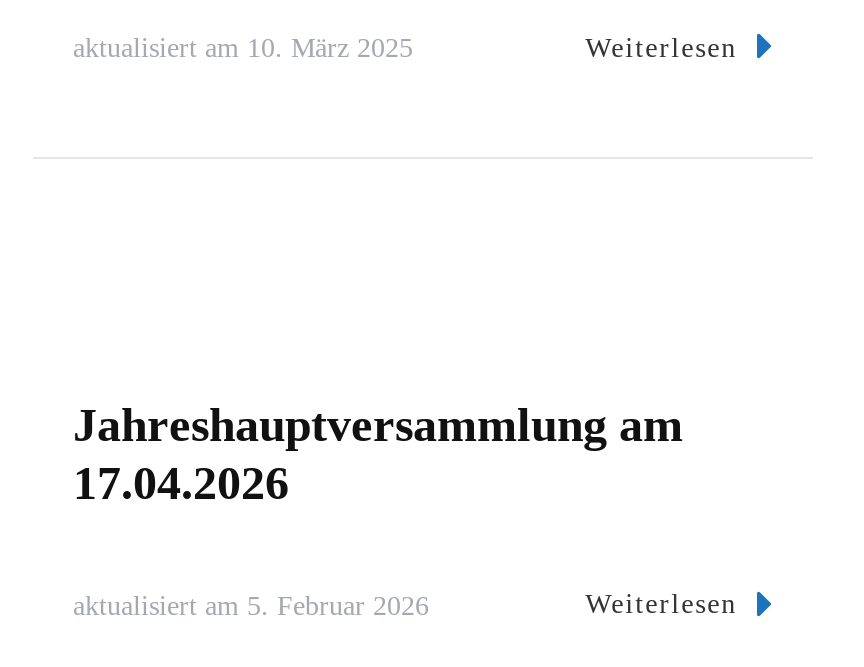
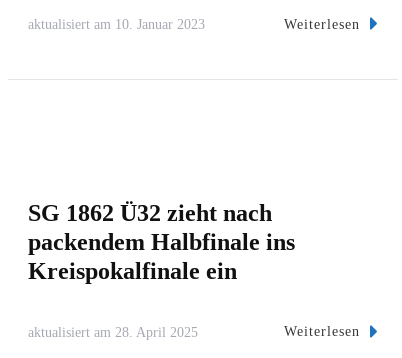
[73,34,413,64] aktualisiert am 10. März 2025 -> [28,17,205,32] aktualisiert am 10. Januar 2023
[73,400,683,510] Jahreshauptversammlung am | 17.04.2026 -> [28,200,295,284] SG 1862 Ü32 zieht nach | packendem Halbfinale ins | Kreispokalfinale ein
[73,591,429,621] aktualisiert am 5. Februar 2026 -> [28,325,198,340] aktualisiert am 28. April 2025

